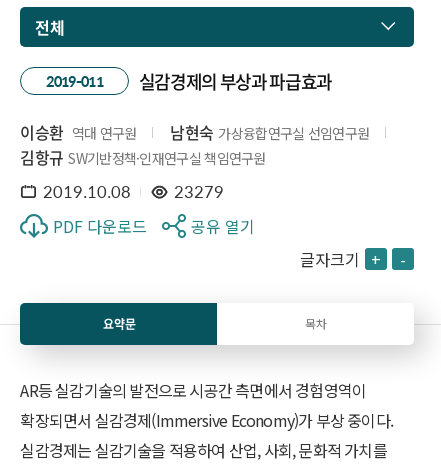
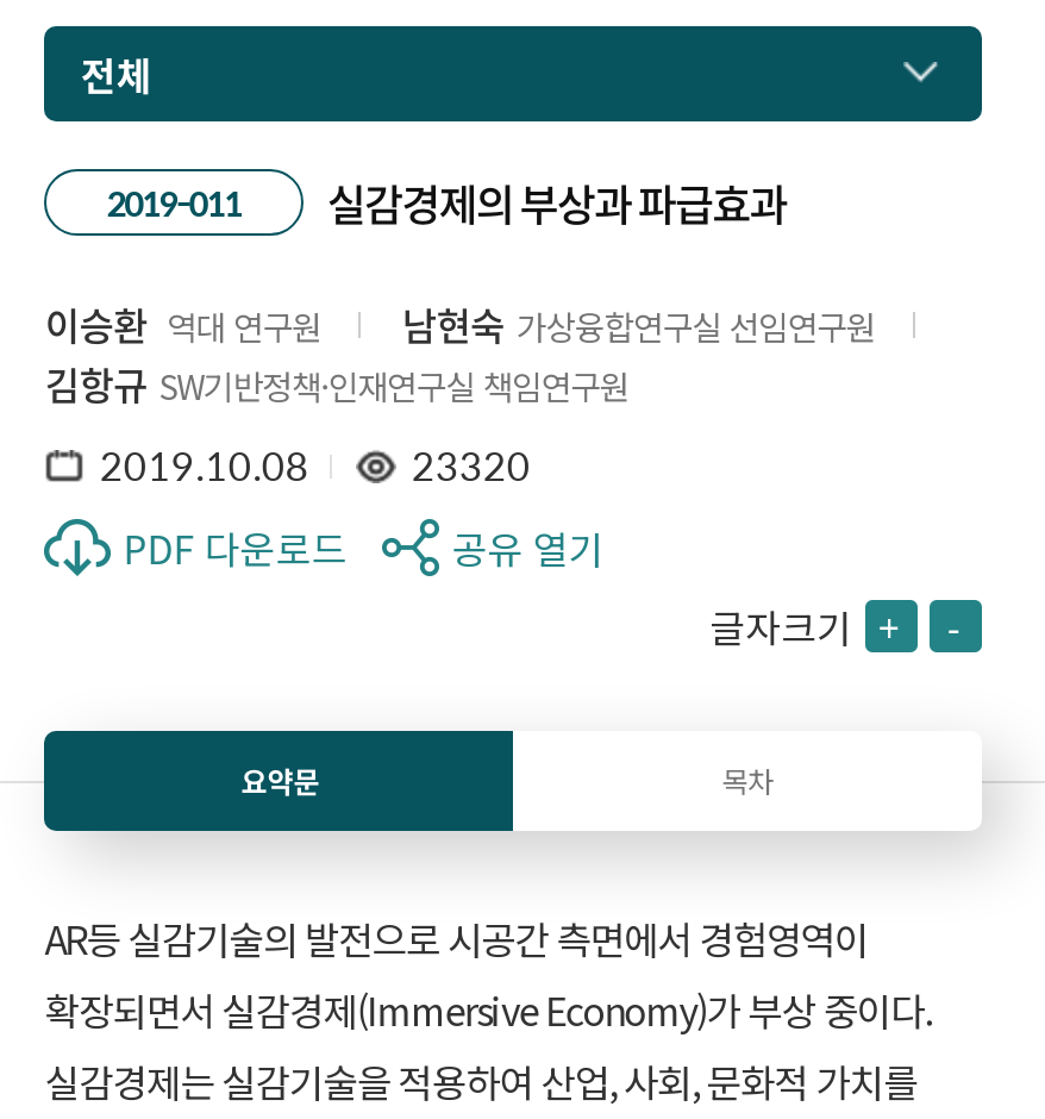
[43,179,224,204] 2019.10.08 23279 -> [100,436,531,495] 2019.10.08 23320

